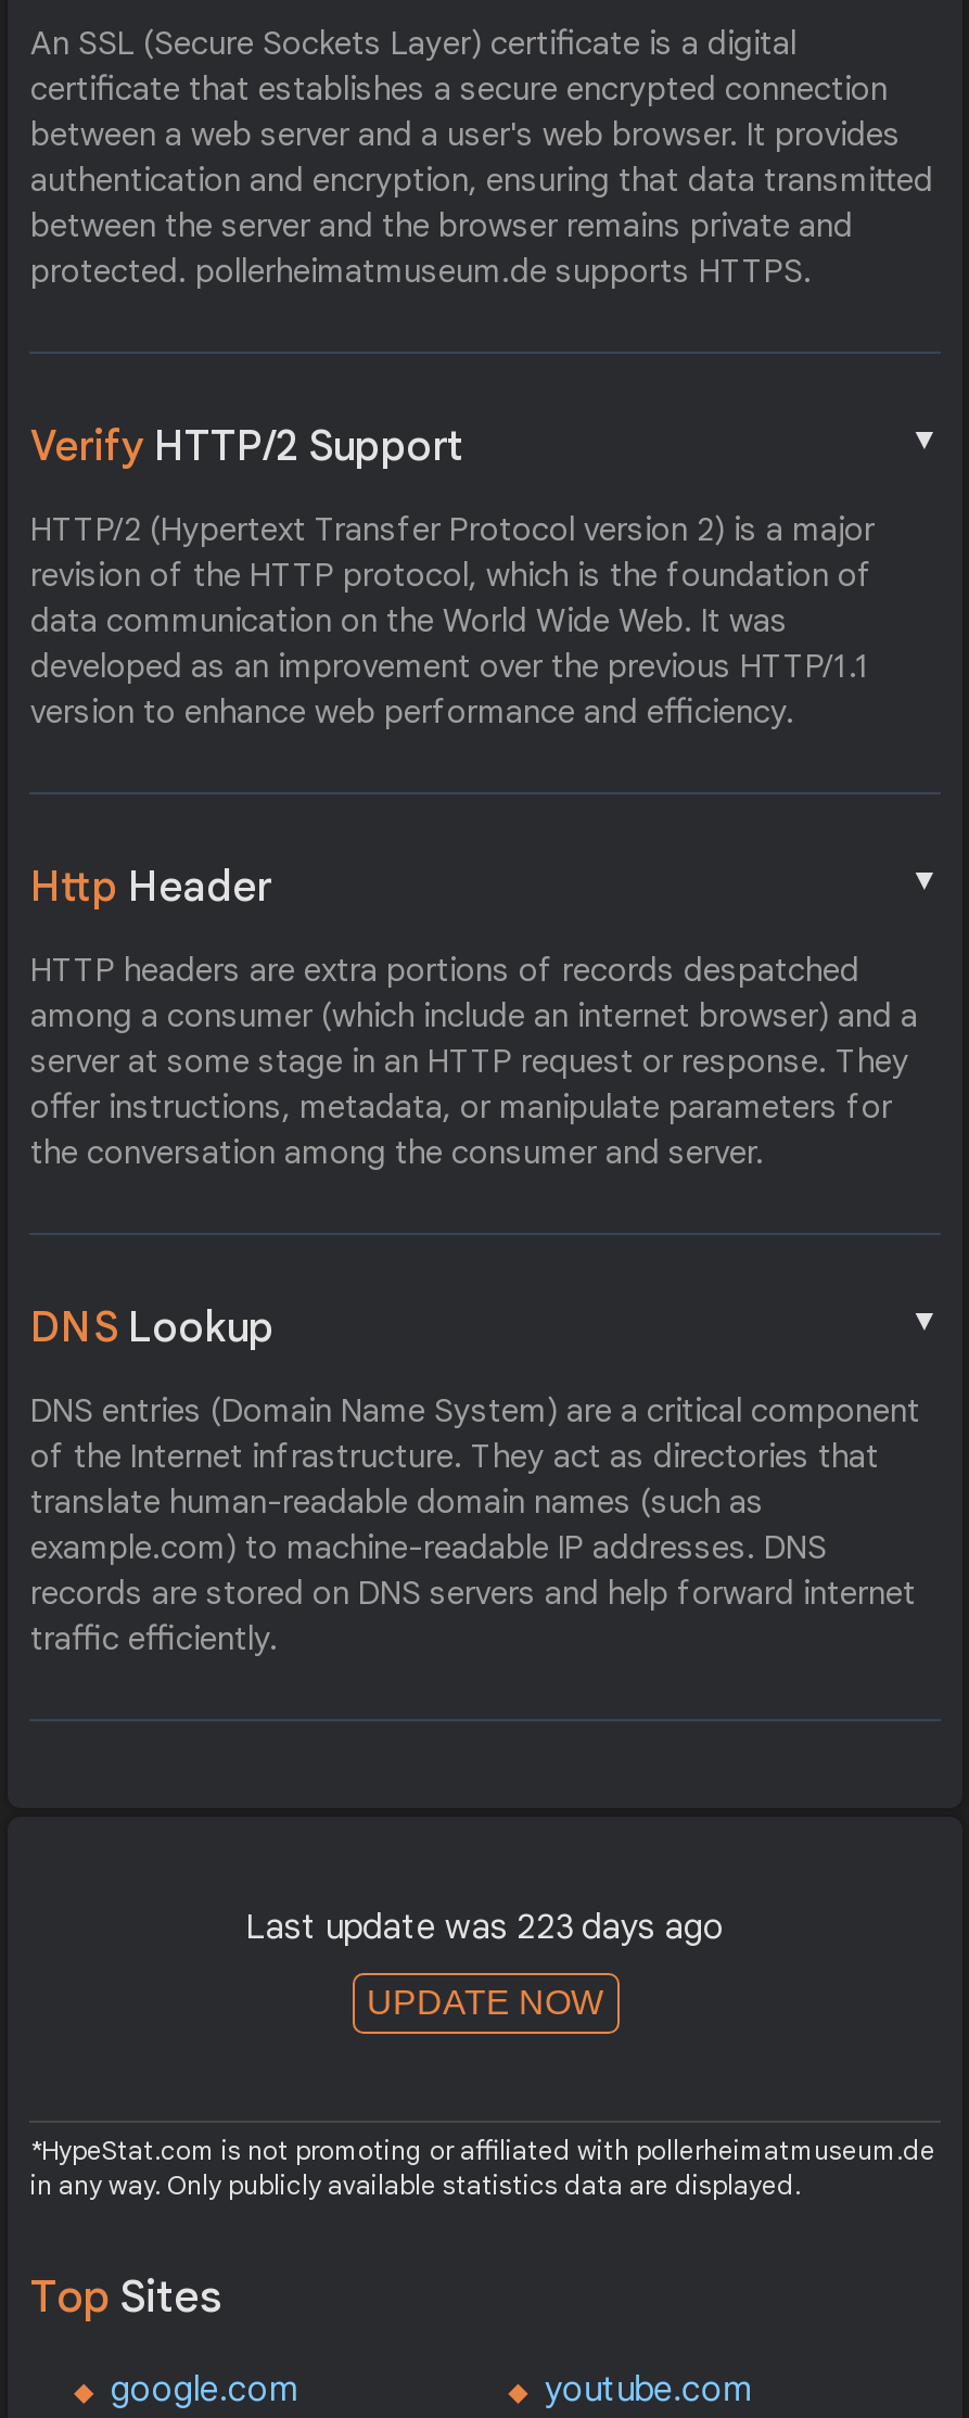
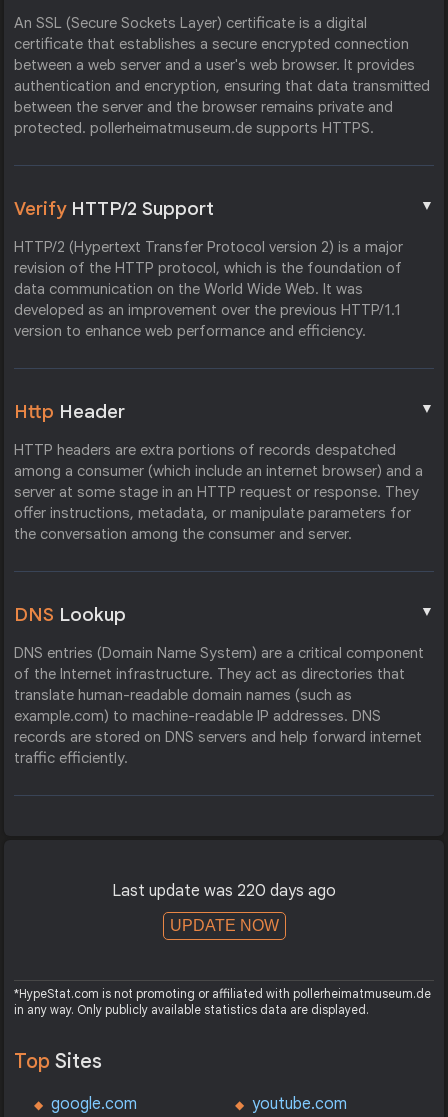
[245,1906,725,1950] Last update was 223 days ago -> [112,881,336,901] Last update was 220 days ago

